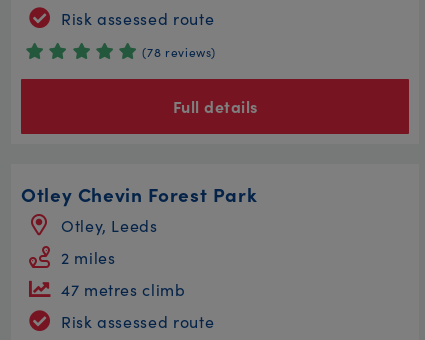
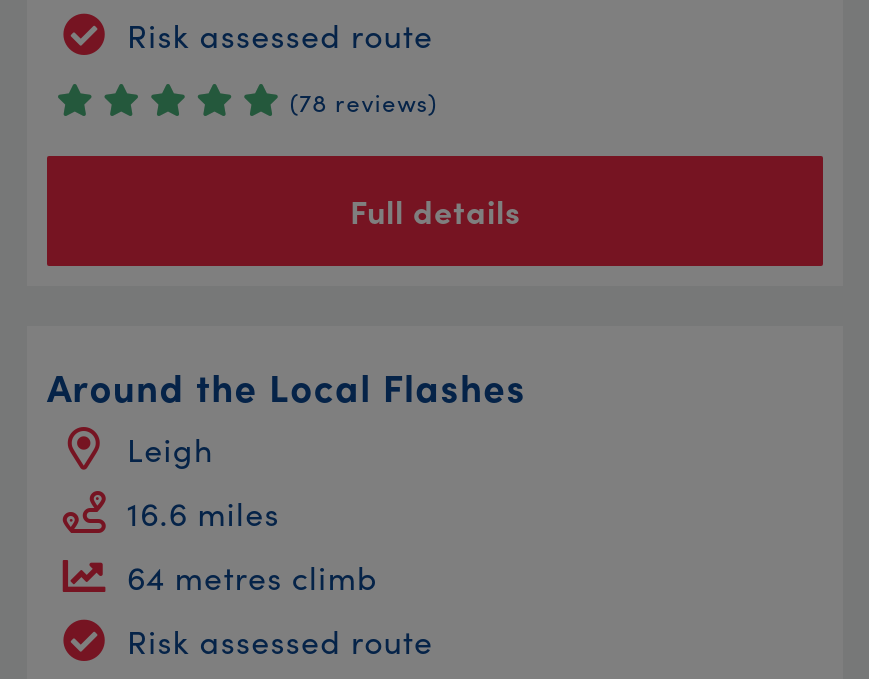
[21,179,257,235] Otley Chevin Forest Park | Otley, Leeds -> [47,357,526,469] Around the Local Flashes | Leigh
[61,245,115,267] 2 miles -> [127,489,280,533] 16.6 miles
[61,277,186,299] 47 metres climb -> [127,553,378,597] 64 metres climb

